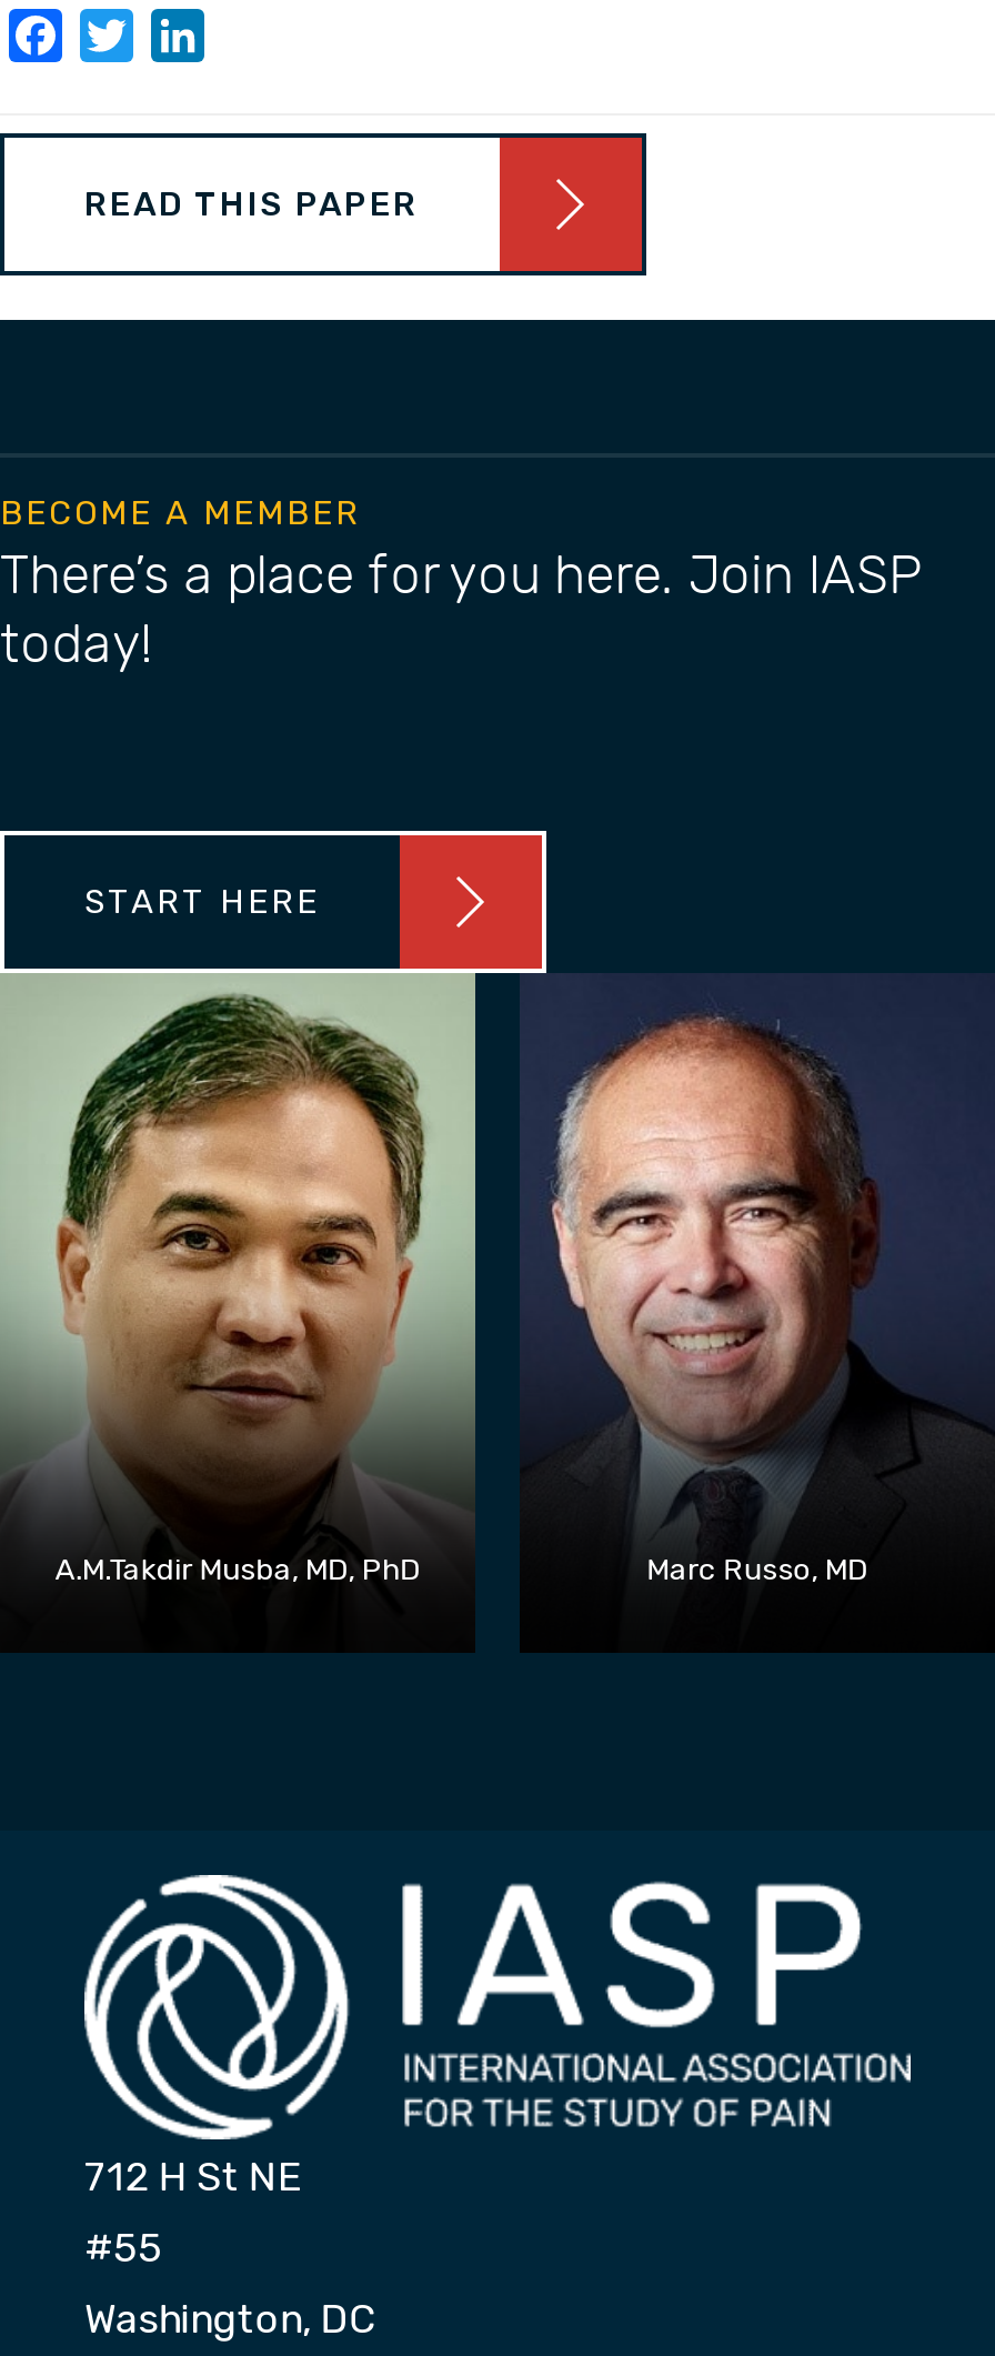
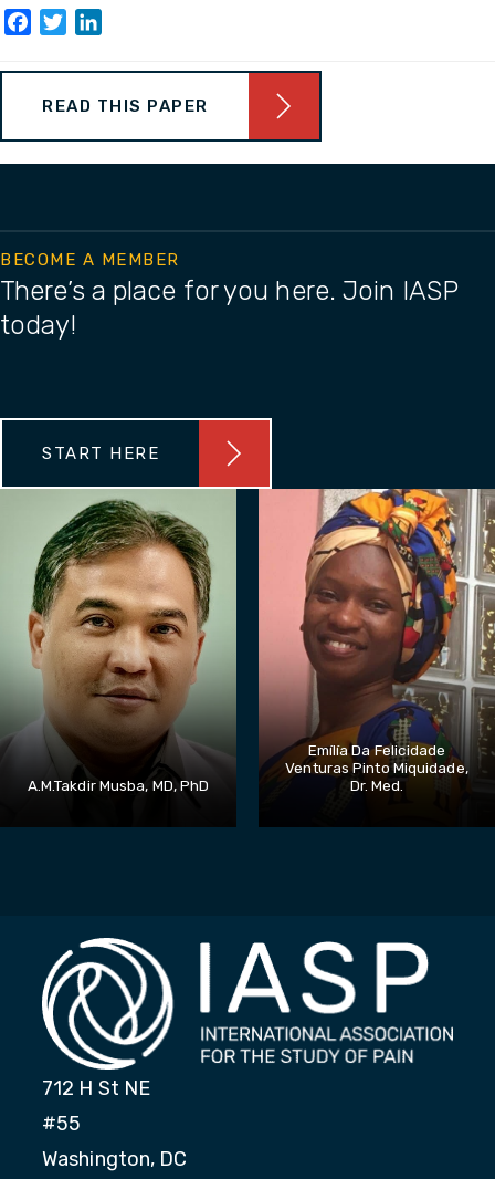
[520,971,988,1586] [image] | Marc Russo, MD -> [257,488,492,794] [image] | Emílía Da Felicidade | Venturas Pinto Miquidade, | Dr. Med.

